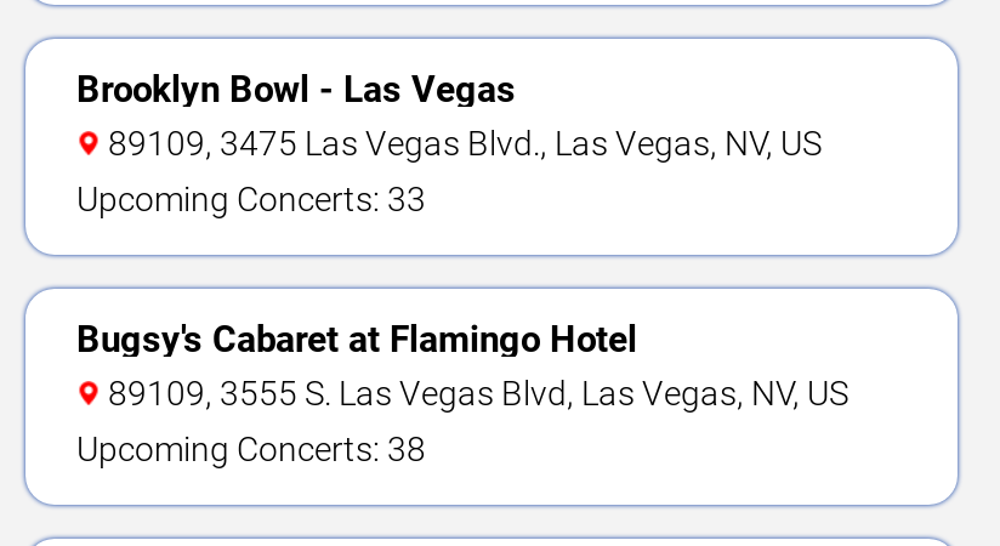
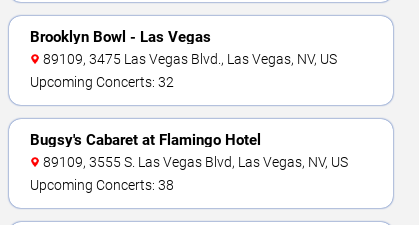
[76,180,426,218] Upcoming Concerts: 33 -> [30,74,174,90] Upcoming Concerts: 32

